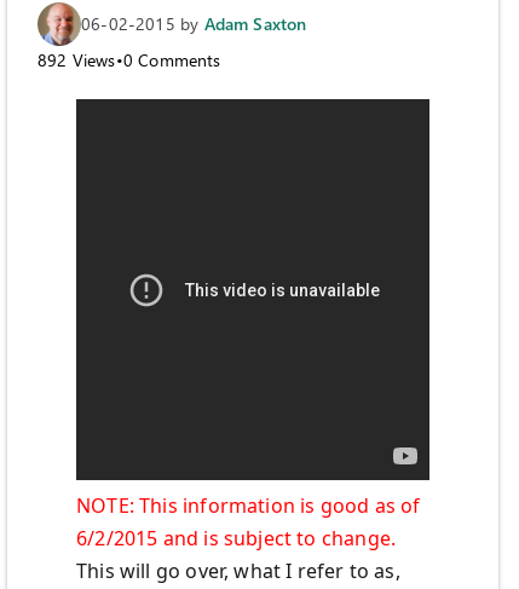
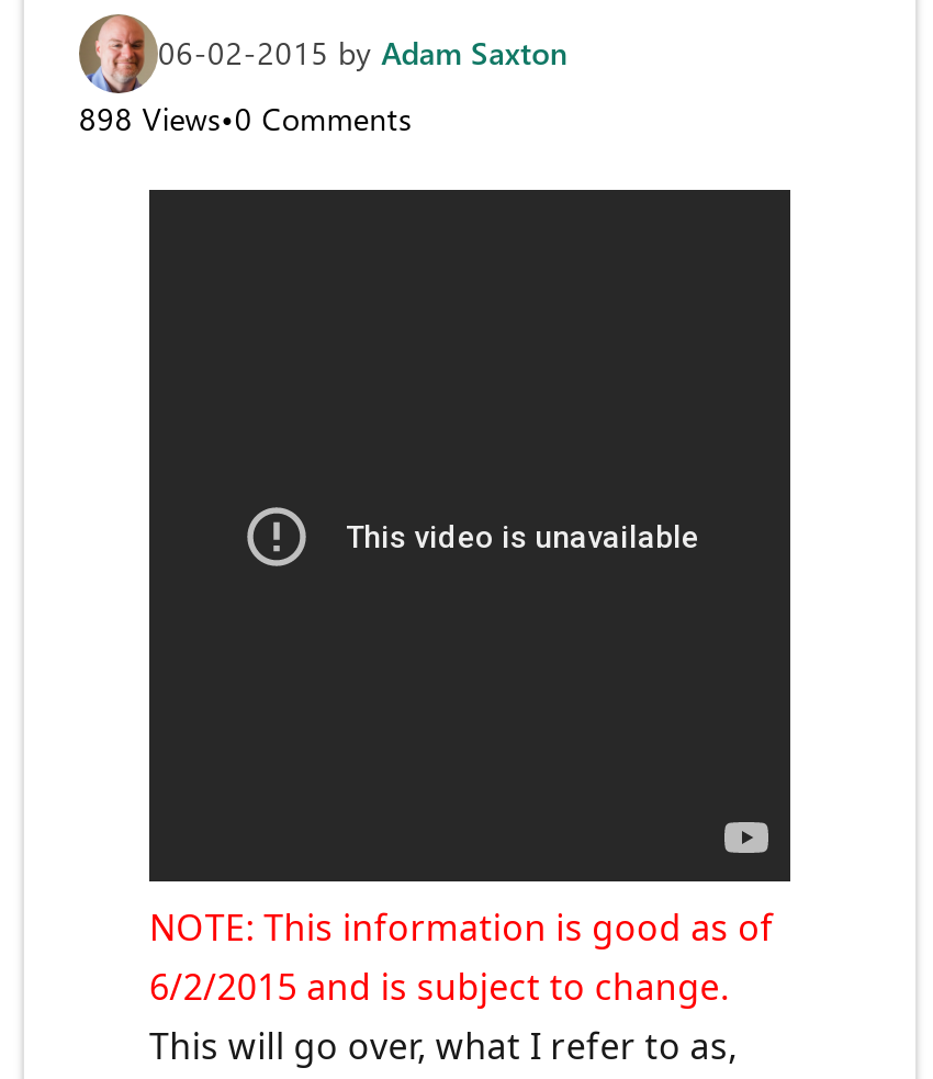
[38,49,221,72] 892 Views•0 Comments -> [79,99,412,140] 898 Views•0 Comments

